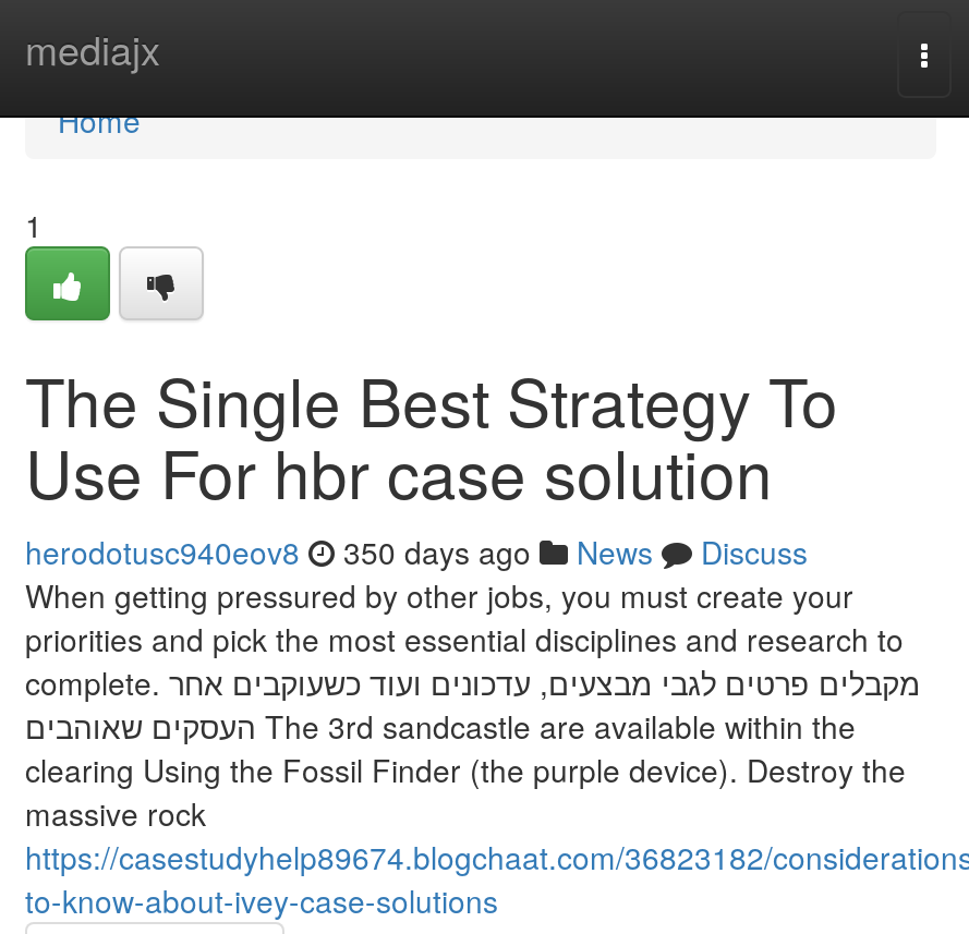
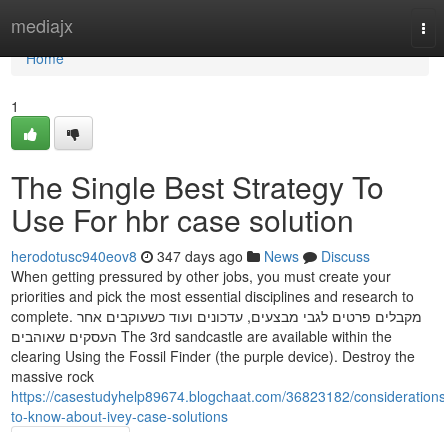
[25,530,808,573] herodotusc940eov8 350 days ago News Discuss -> [11,246,370,266] herodotusc940eov8 347 days ago News Discuss

